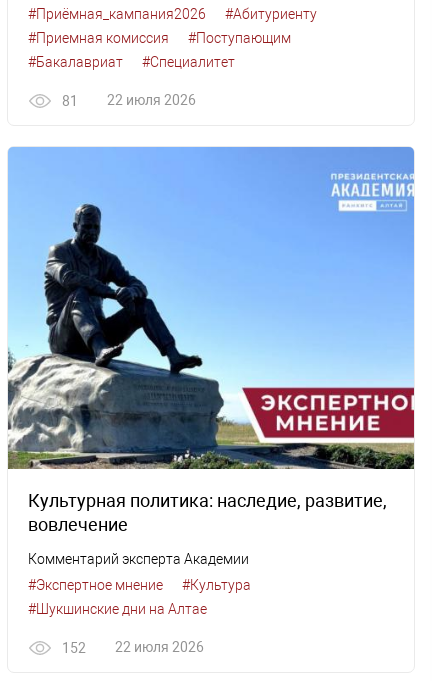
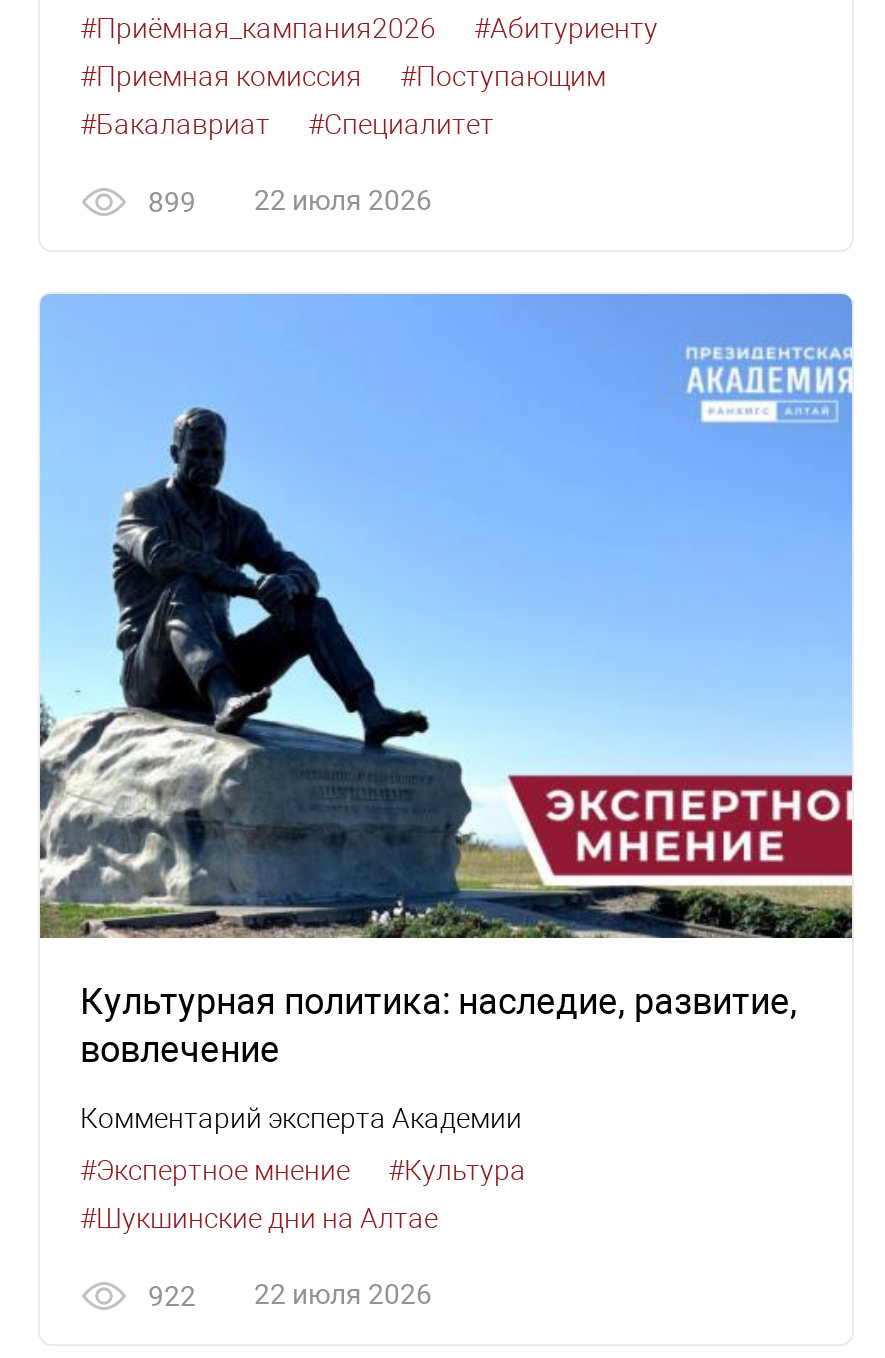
[62,92,196,109] 81 22 июля 2026 -> [148,185,432,219] 899 22 июля 2026
[62,639,204,656] 152 22 июля 2026 -> [148,1278,432,1312] 922 22 июля 2026

